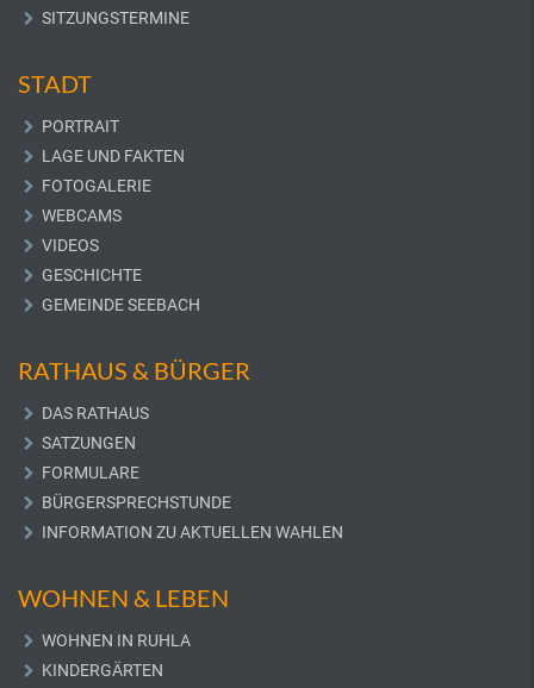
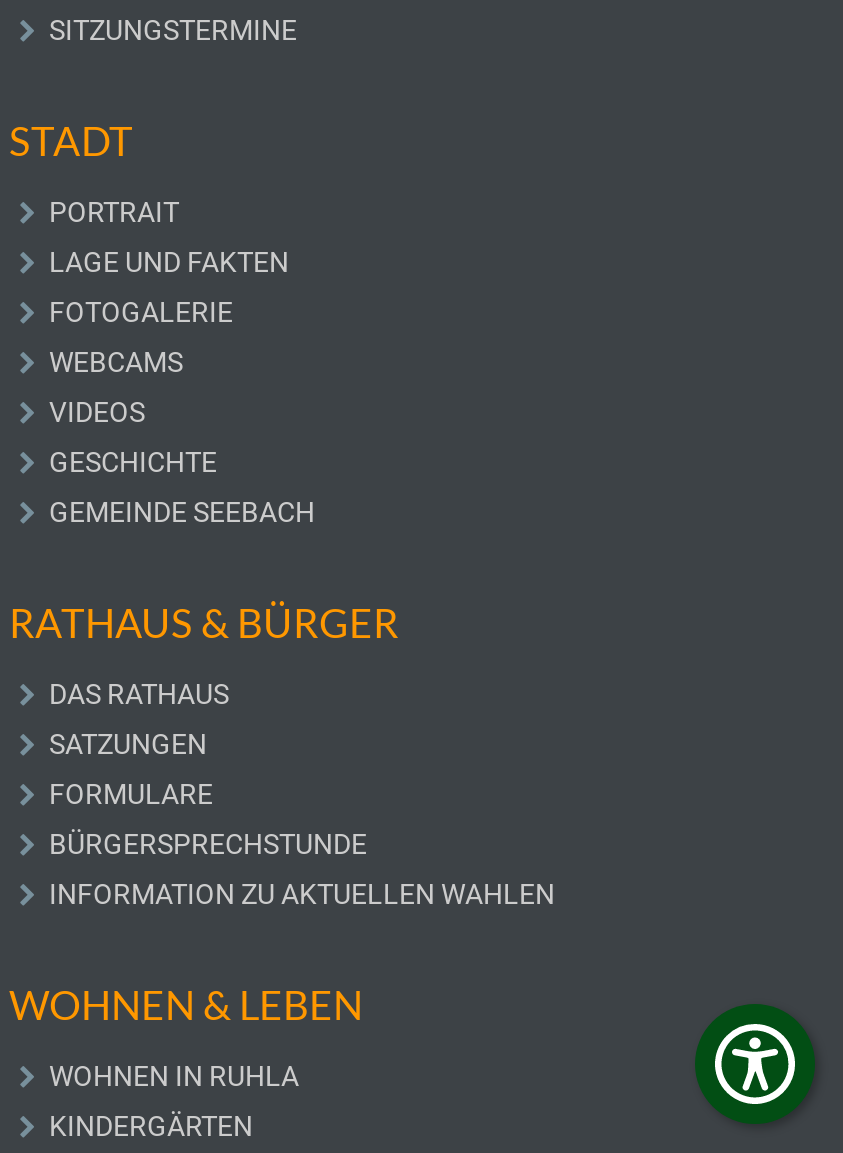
none -> [693,1002,817,1126] [image]

